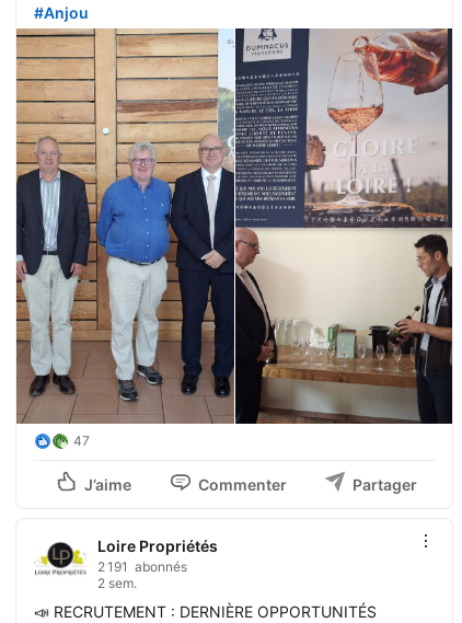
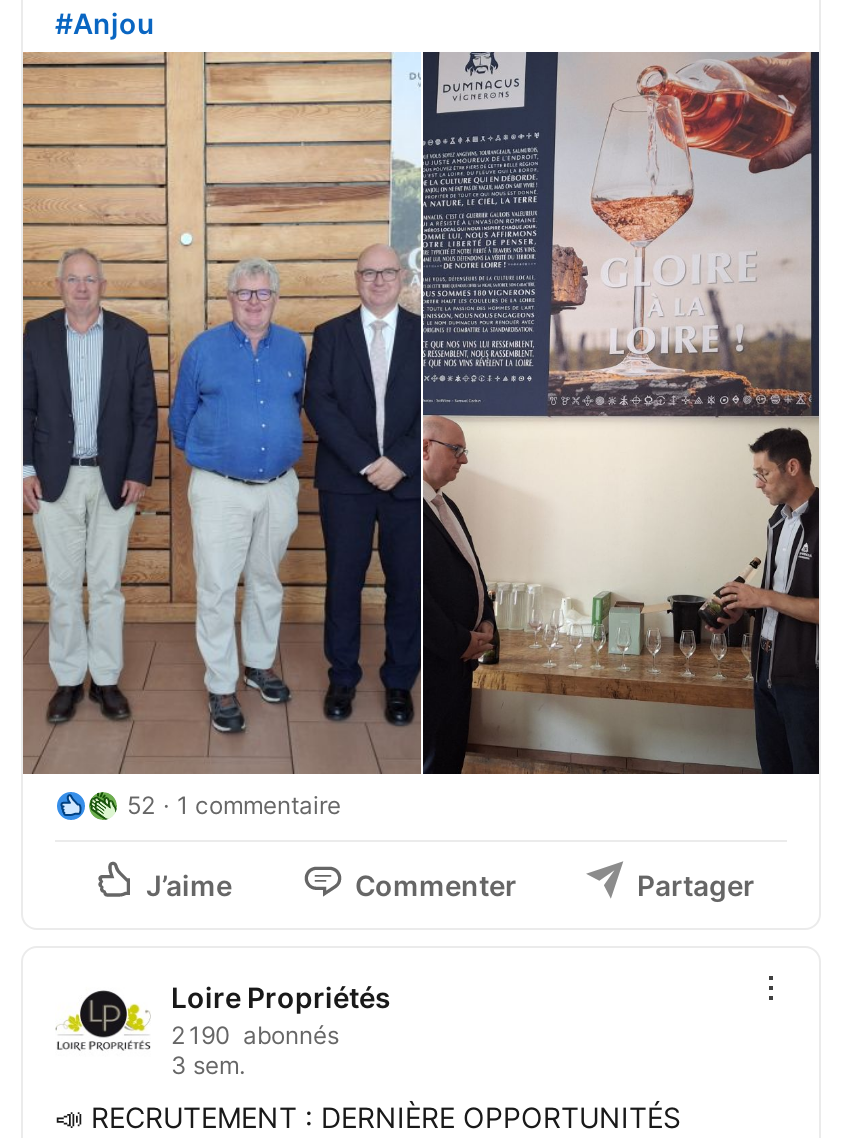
[73,432,90,448] 47 -> [127,789,341,819] 52 | 1 commentaire
[97,558,187,574] 2 191 abonnés -> [171,1019,339,1049] 2 190 abonnés
[97,574,137,591] 2 sem. -> [171,1049,245,1079] 3 sem.

